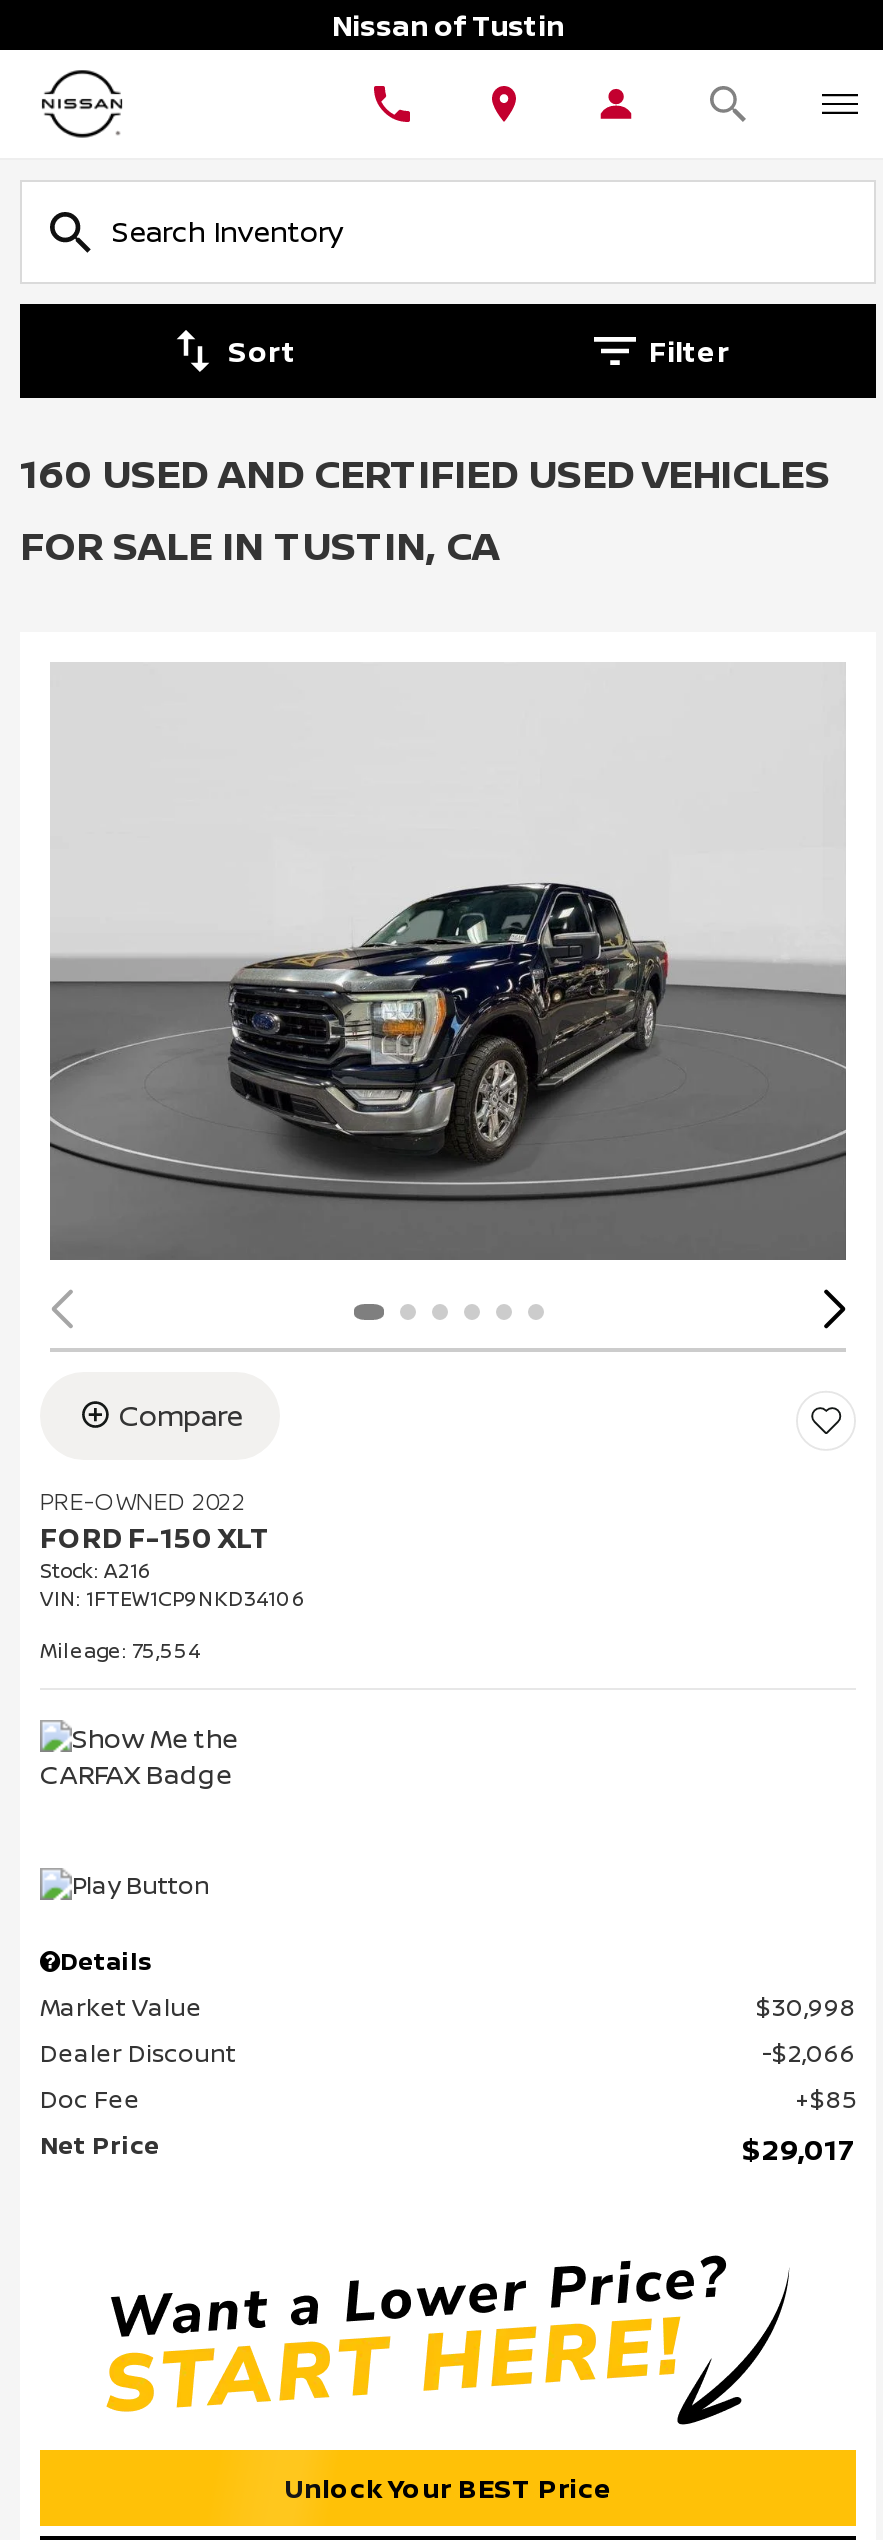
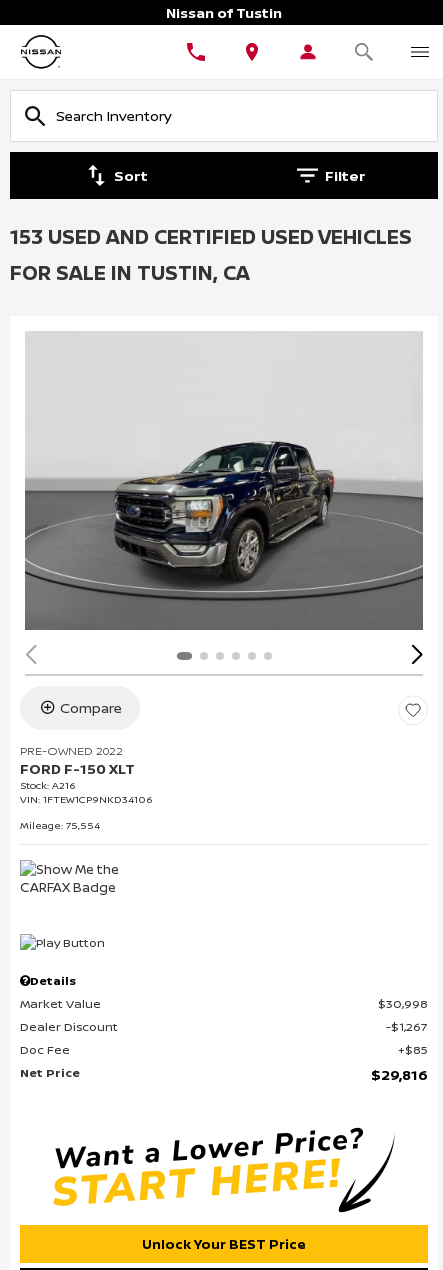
[20,446,830,500] 160 USED AND CERTIFIED USED VEHICLES -> [10,223,412,250] 153 USED AND CERTIFIED USED VEHICLES
[772,2037,856,2071] $2,066 -> [391,1018,428,1035] $1,267
[742,2131,856,2169] $29,017 -> [371,1065,428,1084] $29,816

